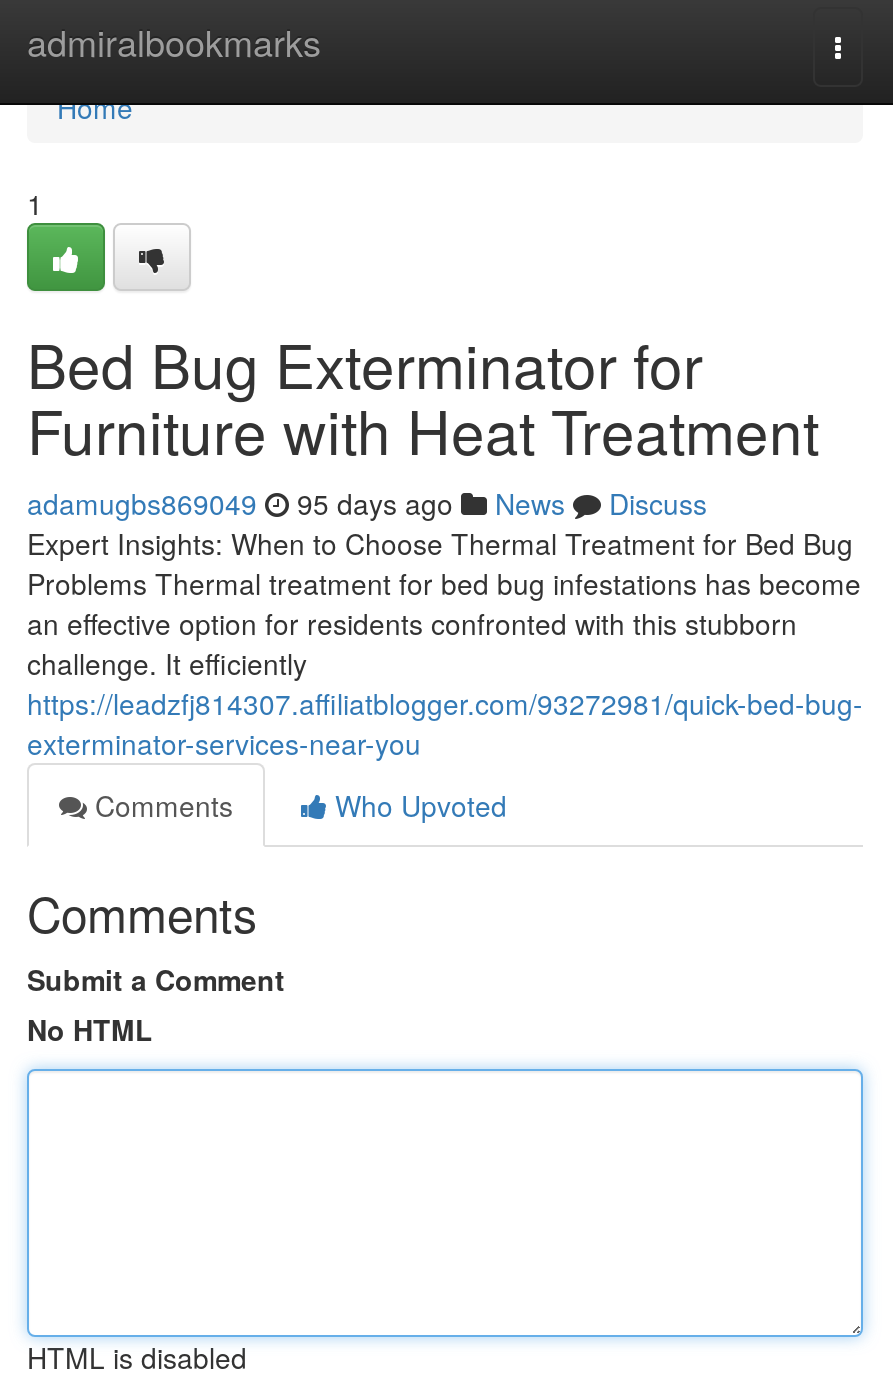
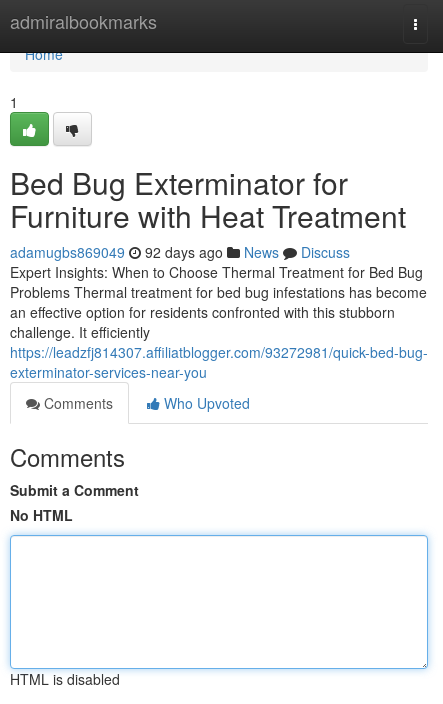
[27,483,707,523] adamugbs869049 95 days ago News Discuss -> [10,242,350,262] adamugbs869049 92 days ago News Discuss

